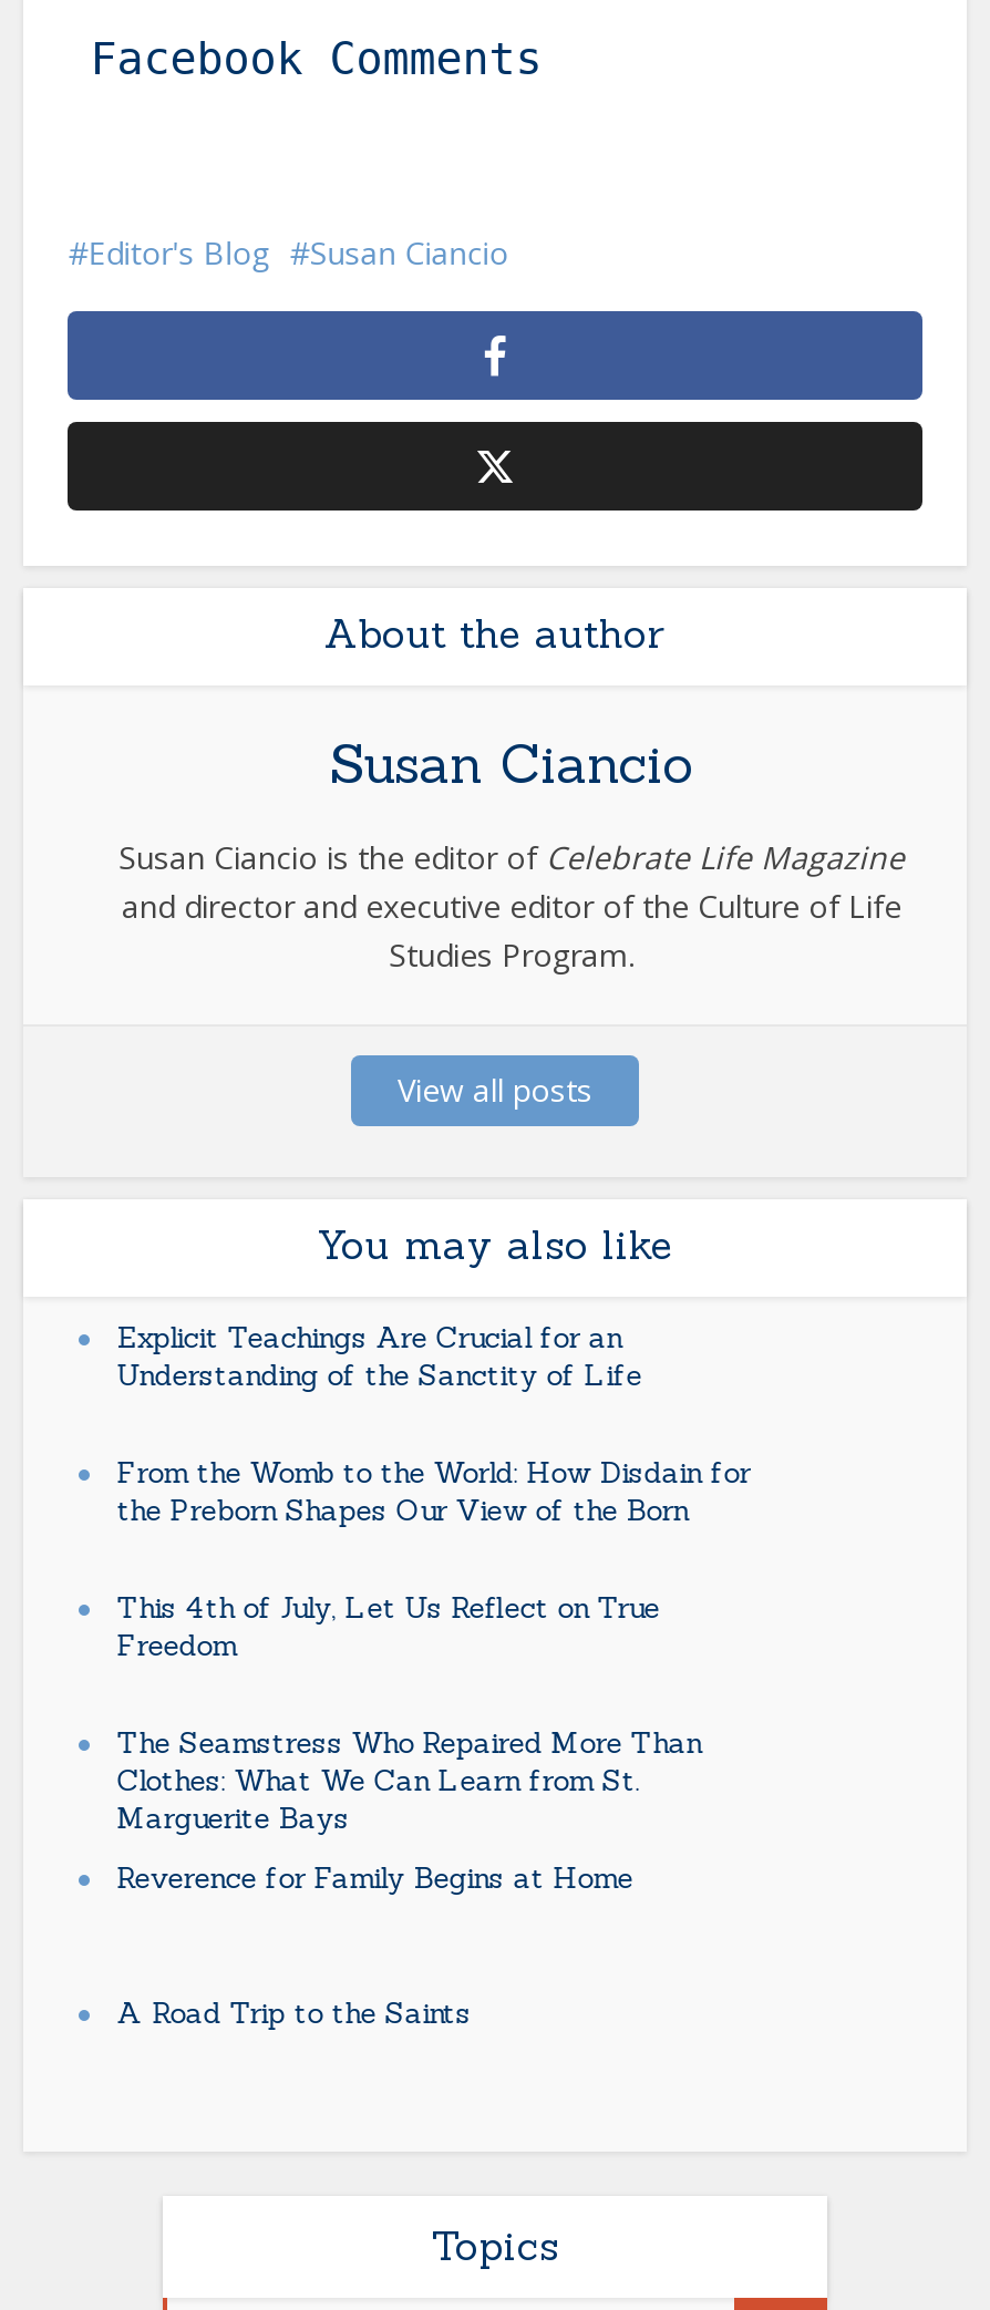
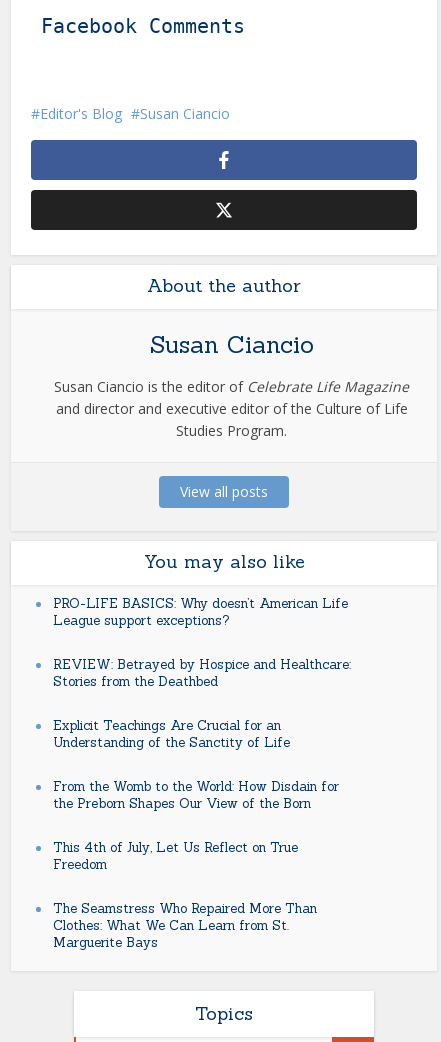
none -> [53,595,351,690] PRO-LIFE BASICS: Why doesn’t American Life | League support exceptions? | REVIEW: Betrayed by Hospice and Healthcare: | Stories from the Deathbed
moved [117,1320,750,1838] -> [53,717,339,951]: Explicit Teachings Are Crucial for an | Understanding of the Sanctity of Life | From the Womb to the World: How Disdain for | ... | Clothes: What We Can Learn from St. | Marguerite Bays
[117,1860,633,1898] Reverence for Family Begins at Home -> none
[117,1995,471,2033] A Road Trip to the Saints -> none

